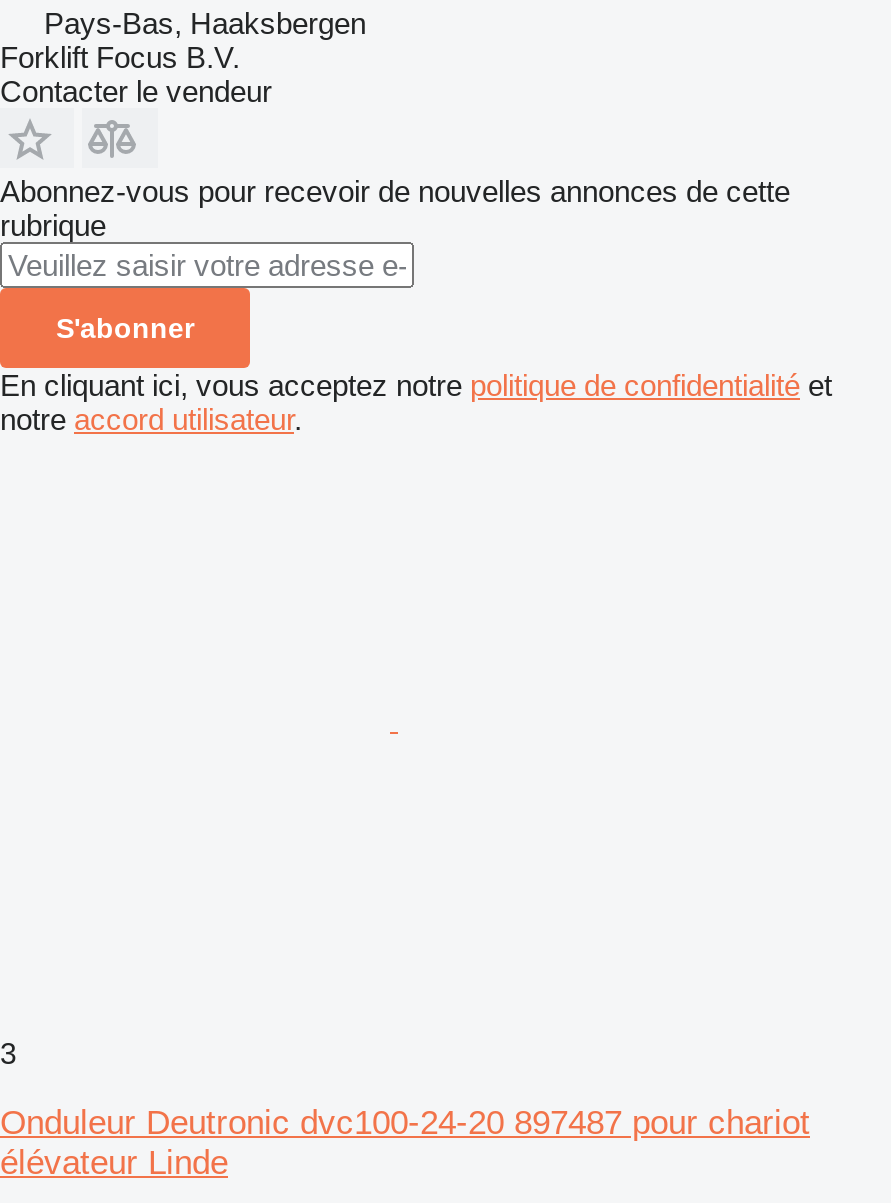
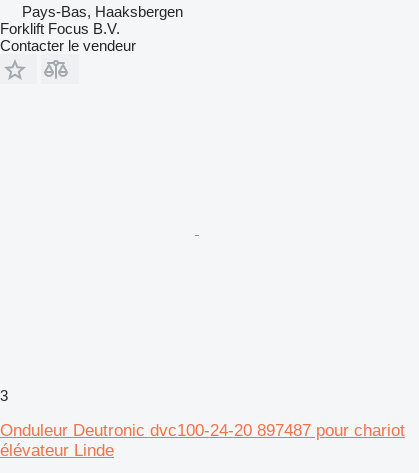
[0,174,832,436] Abonnez-vous pour recevoir de nouvelles annonces de cette | rubrique | S'abonner | En cliquant ici, vous acceptez notre politique de confidentialité et | notre accord utilisateur. -> none

